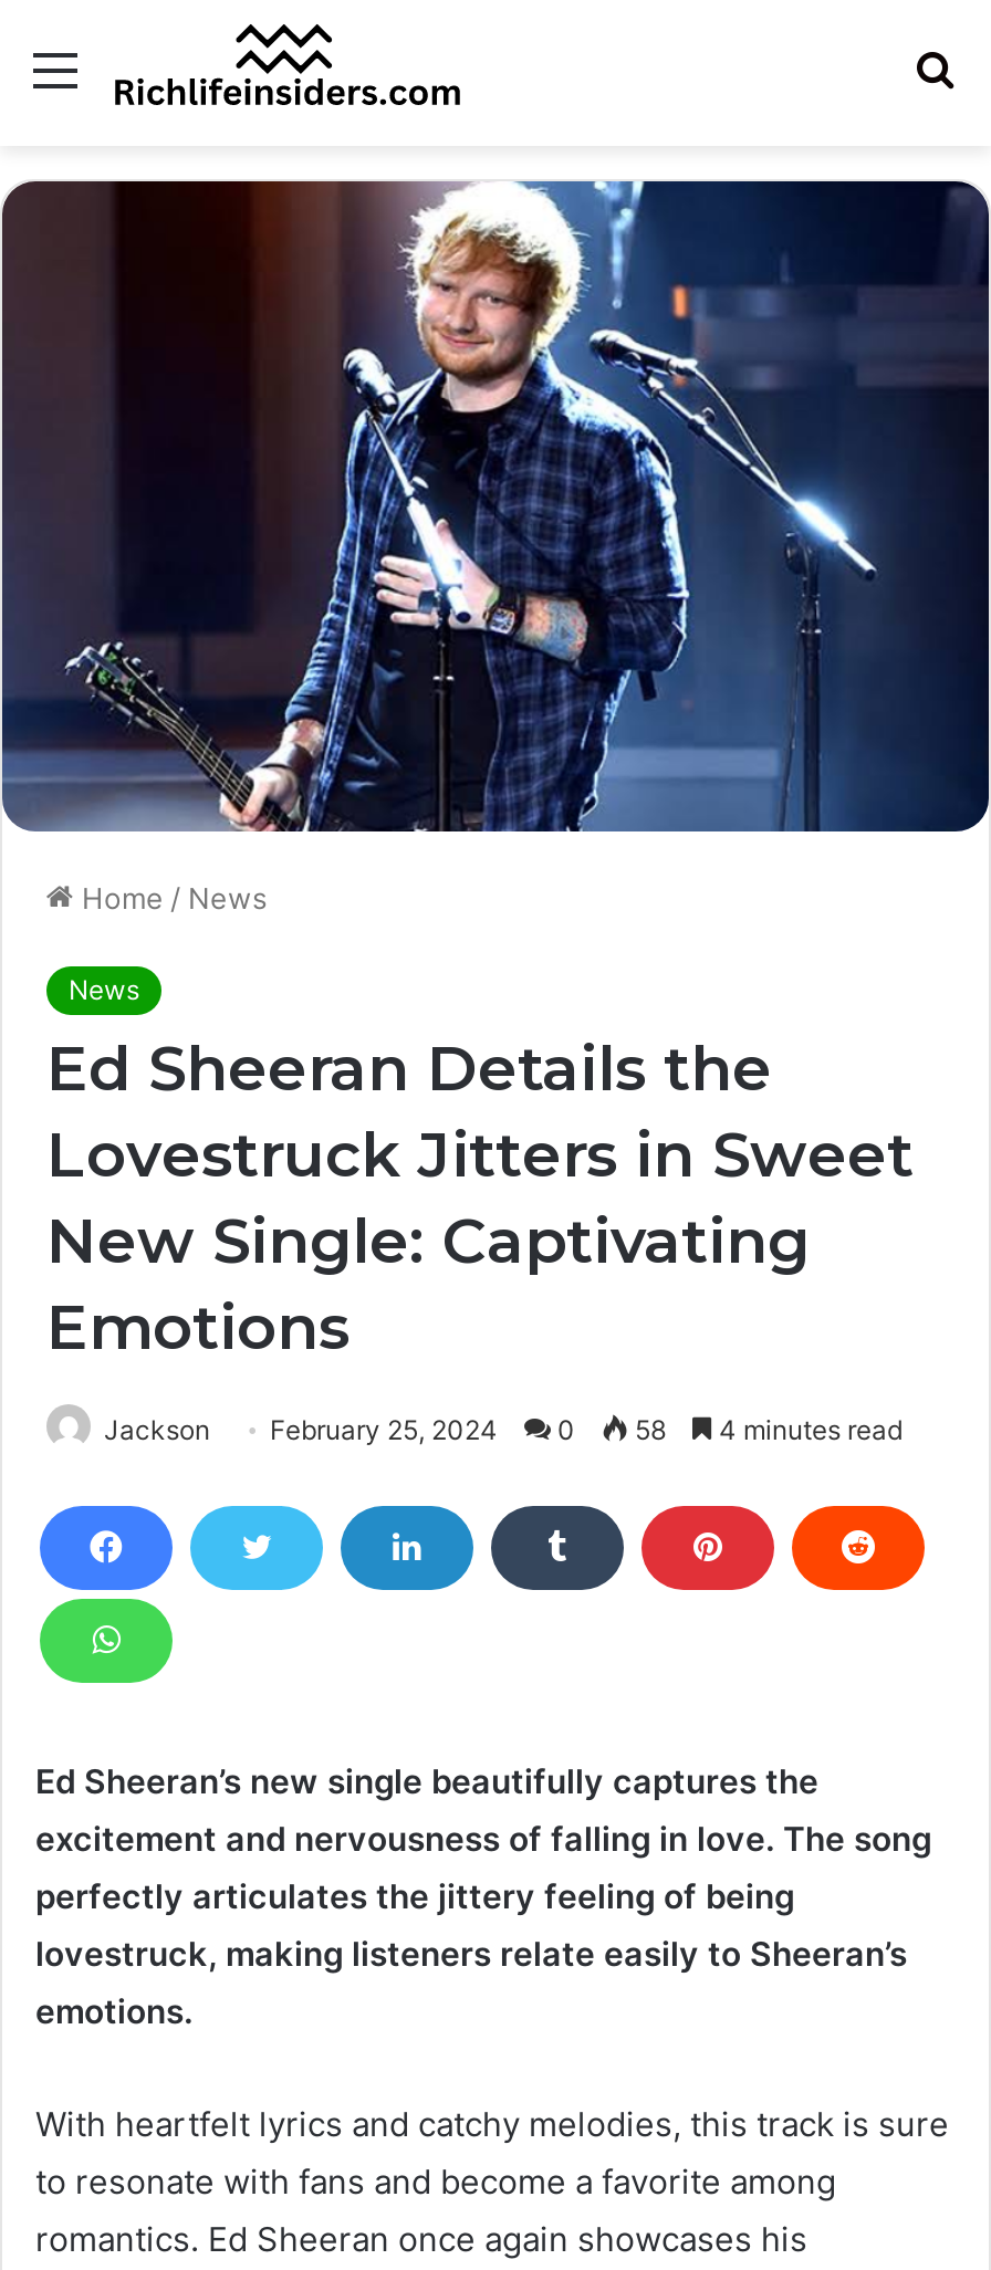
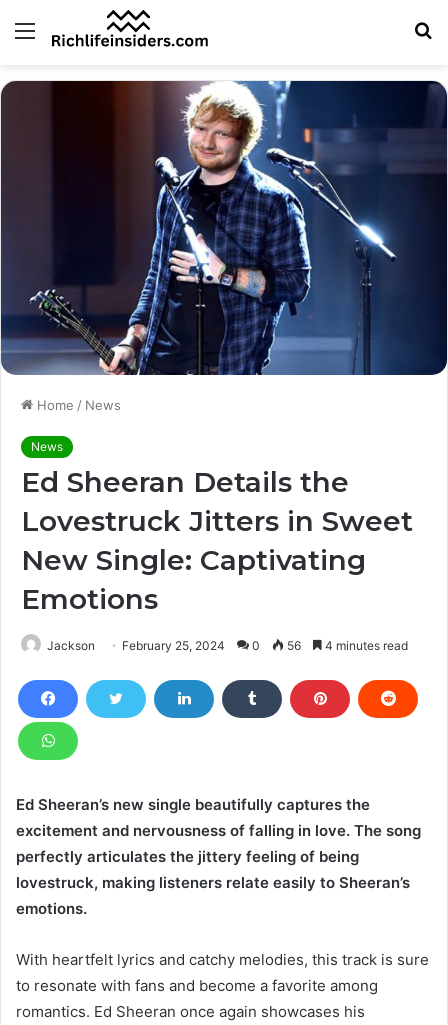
[104,1413,903,1446] Jackson February 25, 2024 0 58 4 minutes read -> [47,638,408,653] Jackson February 25, 2024 0 56 4 minutes read

